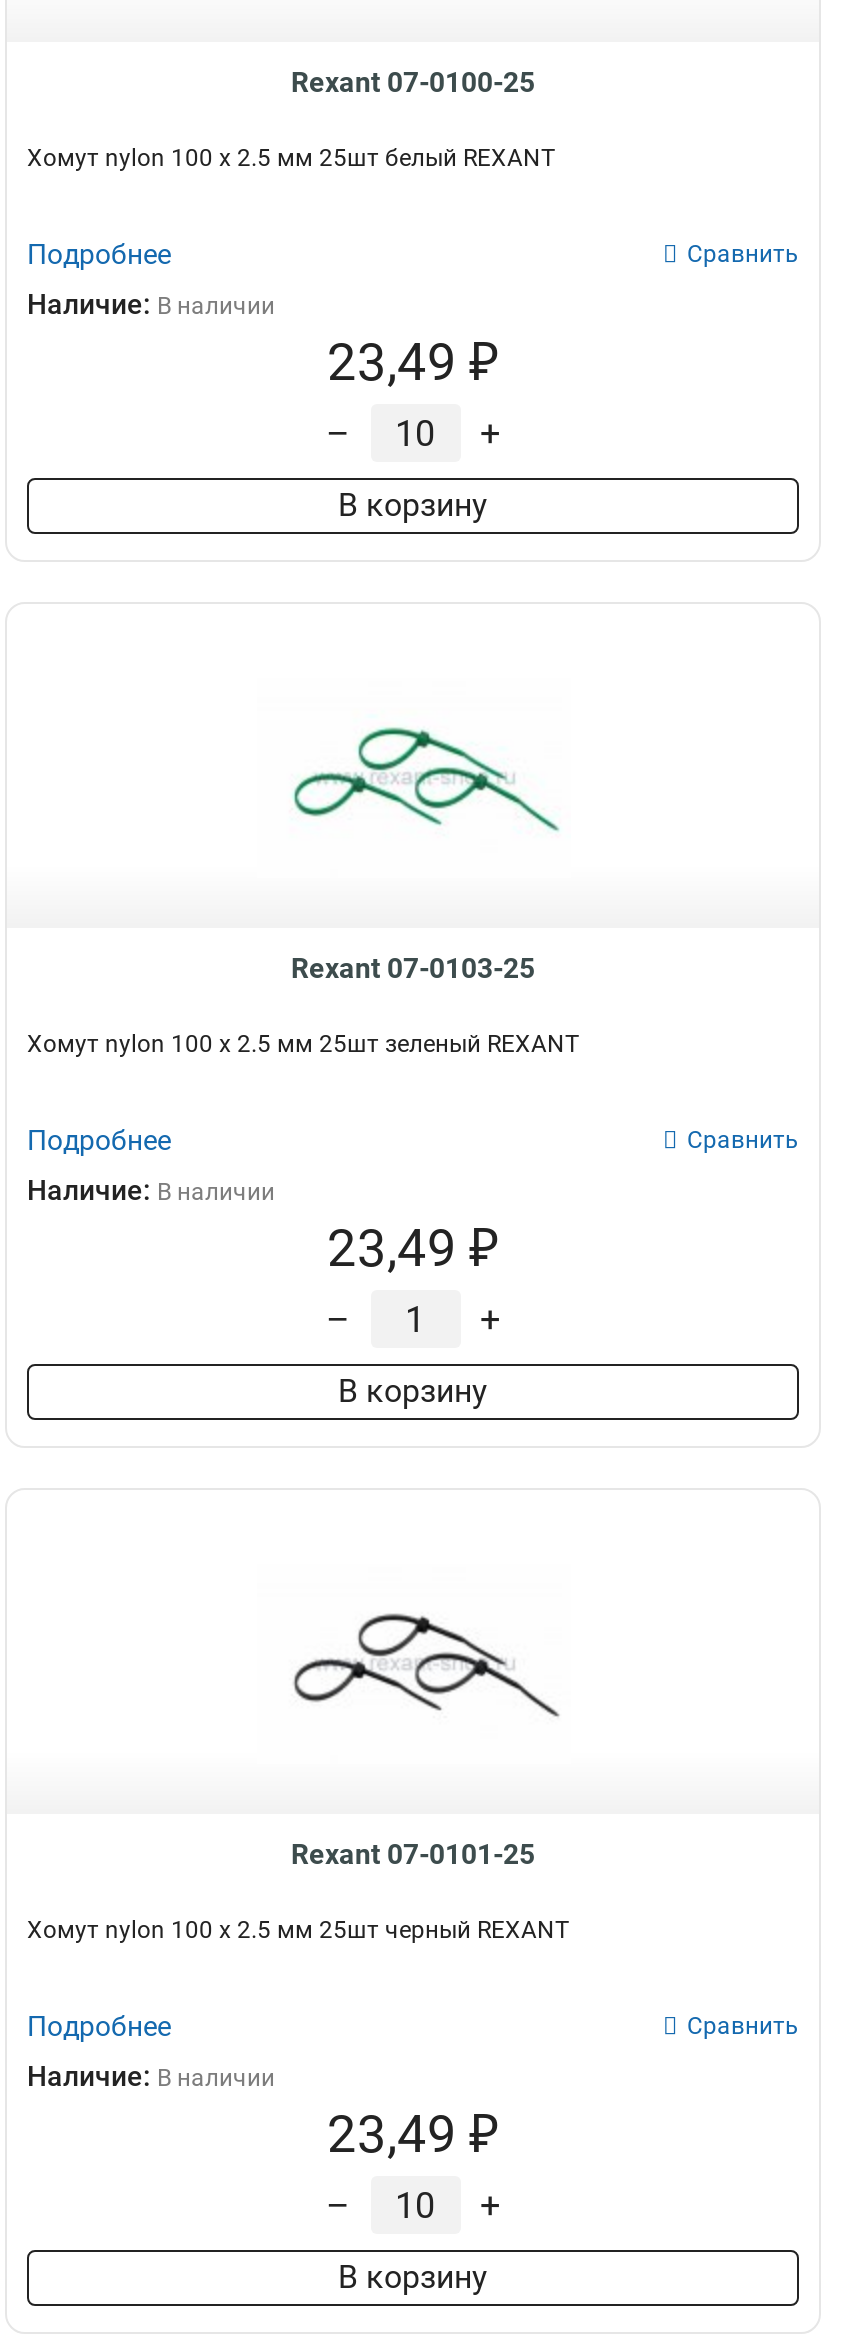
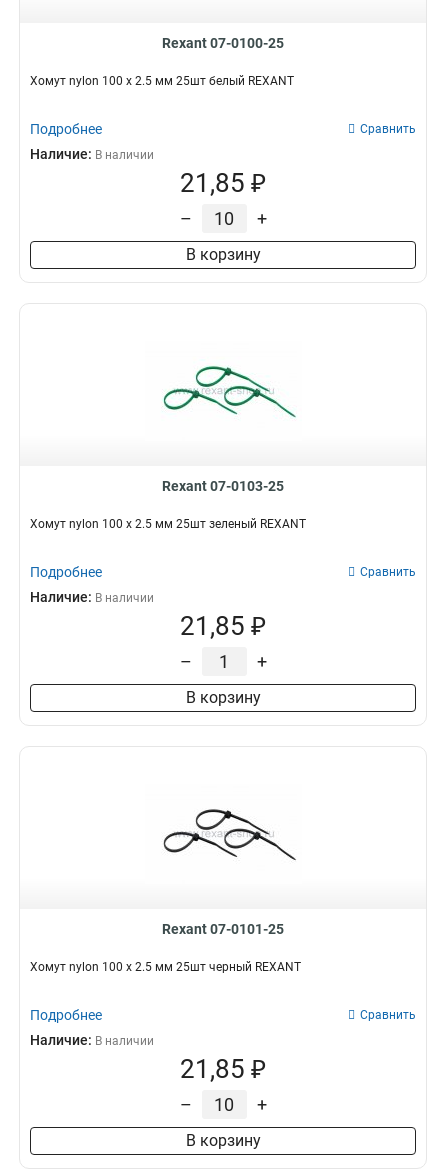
[327,332,499,392] 23,49 ₽ -> [180,168,266,198] 21,85 ₽
[327,1218,499,1278] 23,49 ₽ -> [180,611,266,641] 21,85 ₽
[327,2104,499,2164] 23,49 ₽ -> [180,1054,266,1084] 21,85 ₽

